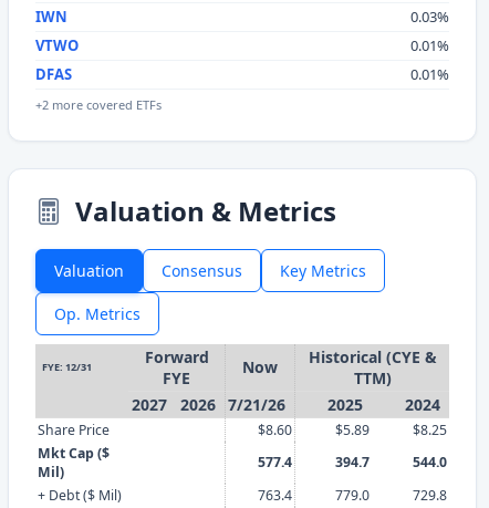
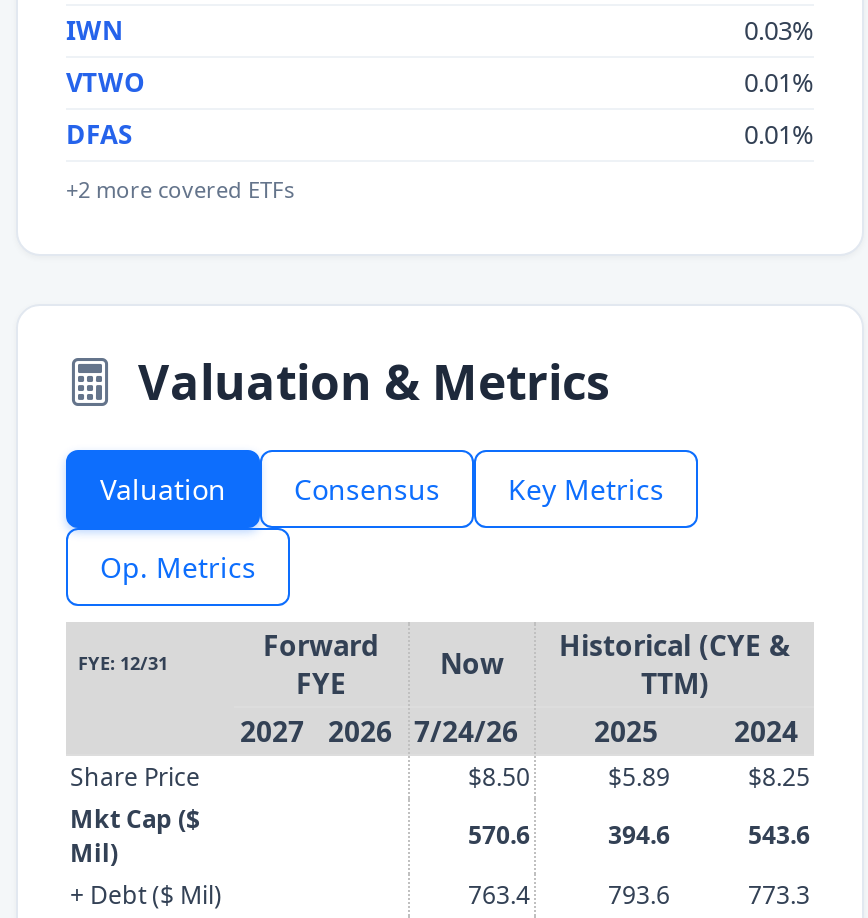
[132,394,440,415] 2027 2026 7/21/26 2025 2024 -> [240,712,798,750] 2027 2026 7/24/26 2025 2024
[258,421,292,439] $8.60 -> [468,760,530,794] $8.50
[258,453,292,471] 577.4 -> [468,818,530,852] 570.6
[335,453,370,471] 394.7 -> [608,818,670,852] 394.6
[413,453,447,471] 544.0 -> [748,818,810,852] 543.6
[335,486,370,505] 779.0 -> [608,878,670,912] 793.6
[413,486,447,505] 729.8 -> [748,878,810,912] 773.3

